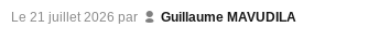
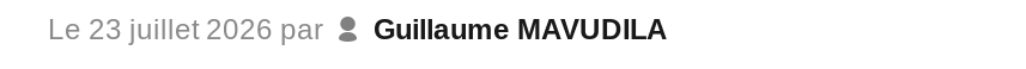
[11,10,138,25] Le 21 juillet 2026 par -> [48,13,323,46] Le 23 juillet 2026 par

